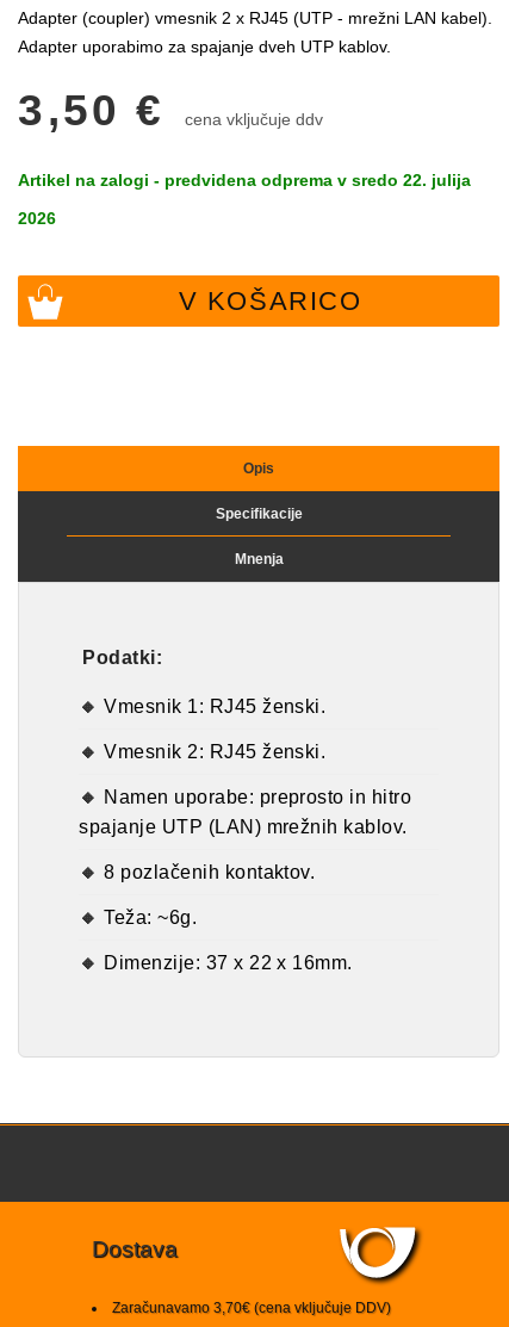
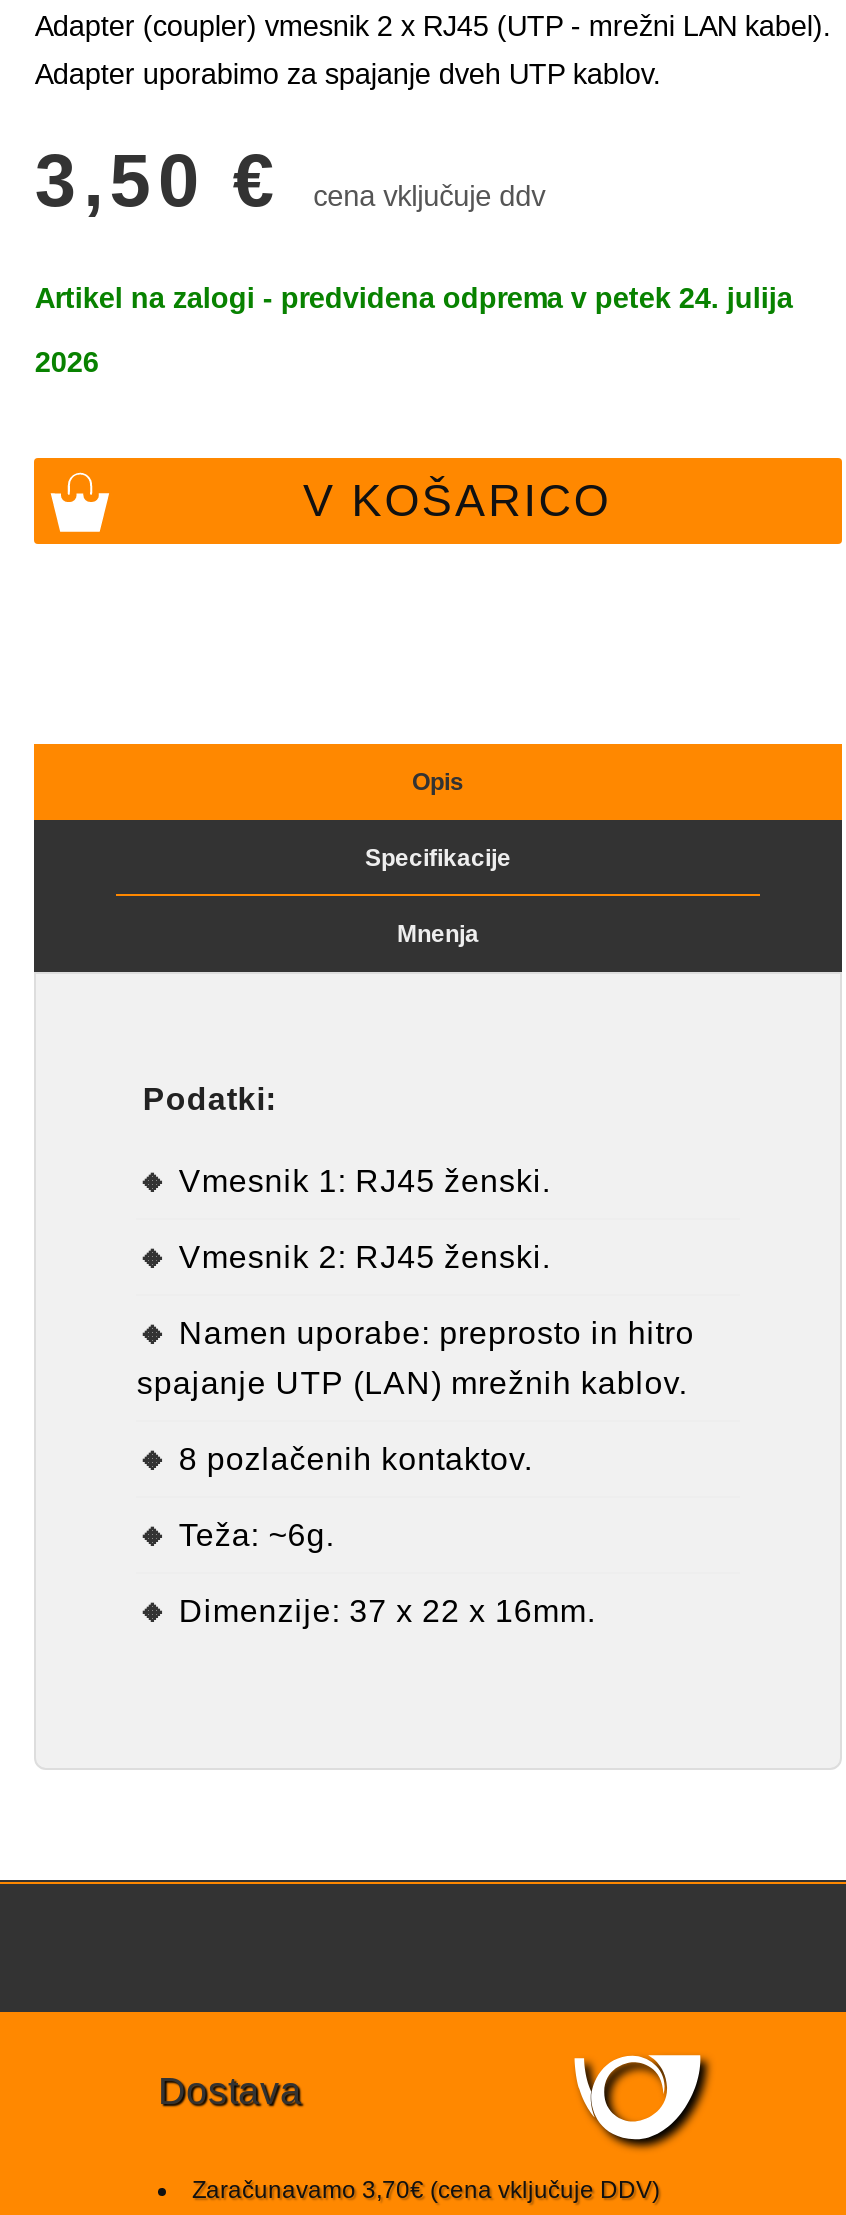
[18,170,471,189] Artikel na zalogi - predvidena odprema v sredo 22. julija -> [35,282,793,314] Artikel na zalogi - predvidena odprema v petek 24. julija

